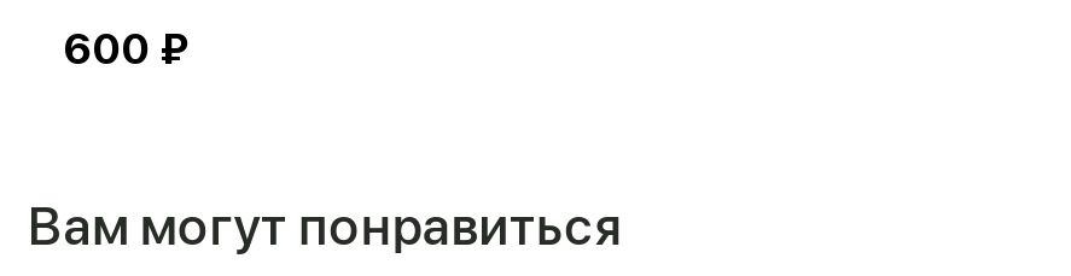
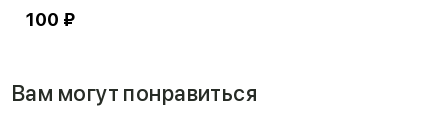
[64,23,190,74] 600 ₽ -> [26,9,75,30] 100 ₽

